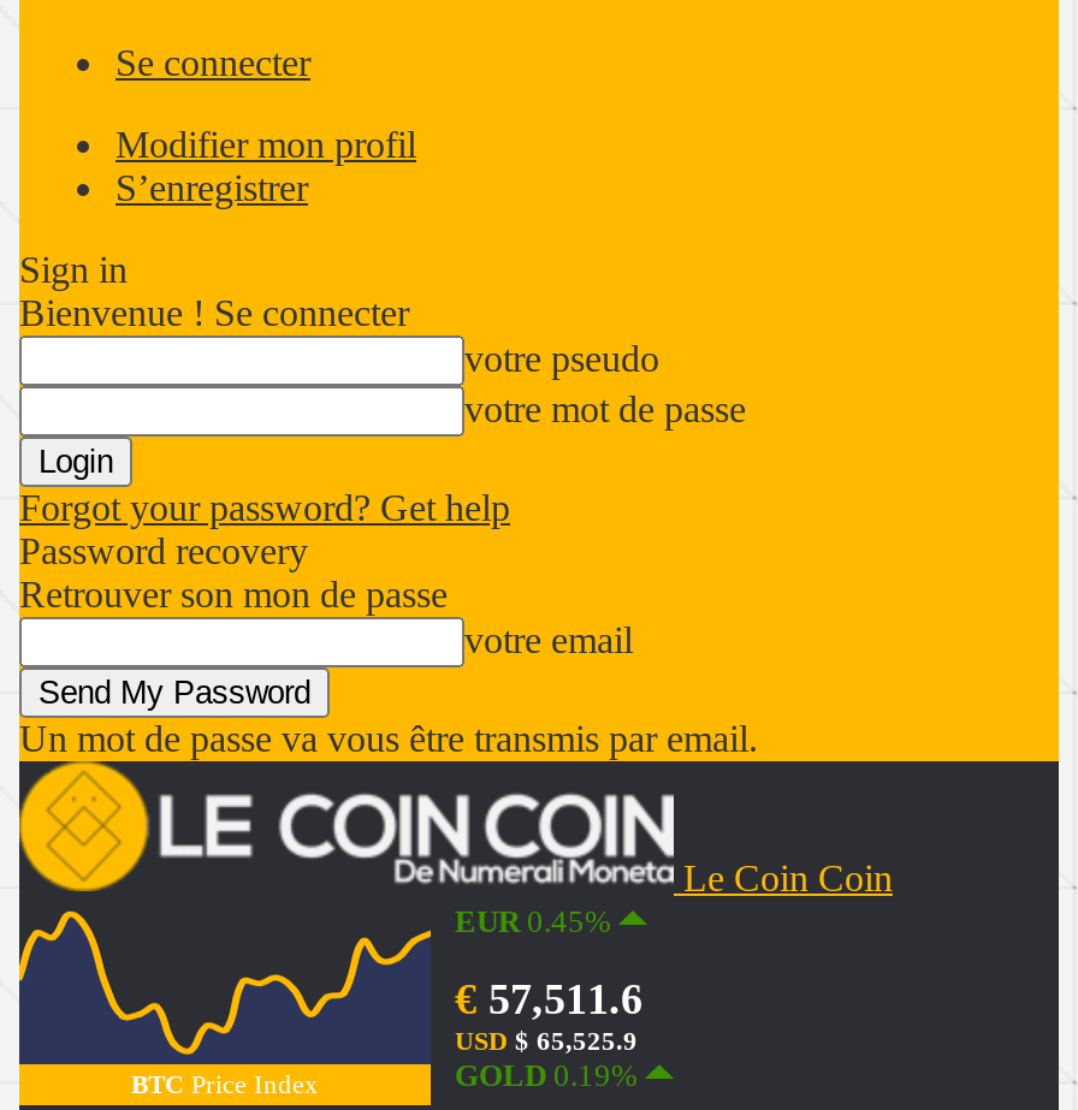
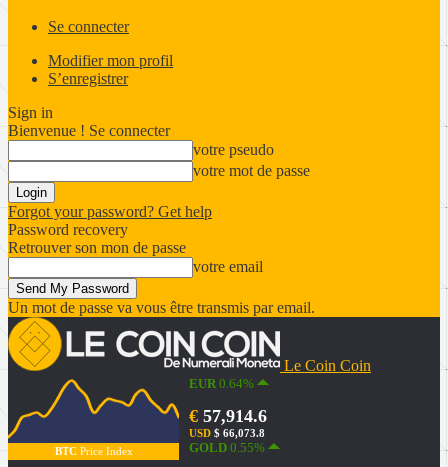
[17,903,618,1057] [image] | EUR 0.45% -> [7,376,257,439] [image] | EUR 0.64%
[455,975,642,1023] €57,511.6 -> [189,406,267,426] €57,914.6
[455,1026,638,1055] USD $ 65,525.9 -> [189,427,265,439] USD $ 66,073.8
[455,1057,645,1093] GOLD 0.19% -> [189,440,268,455] GOLD 0.55%

